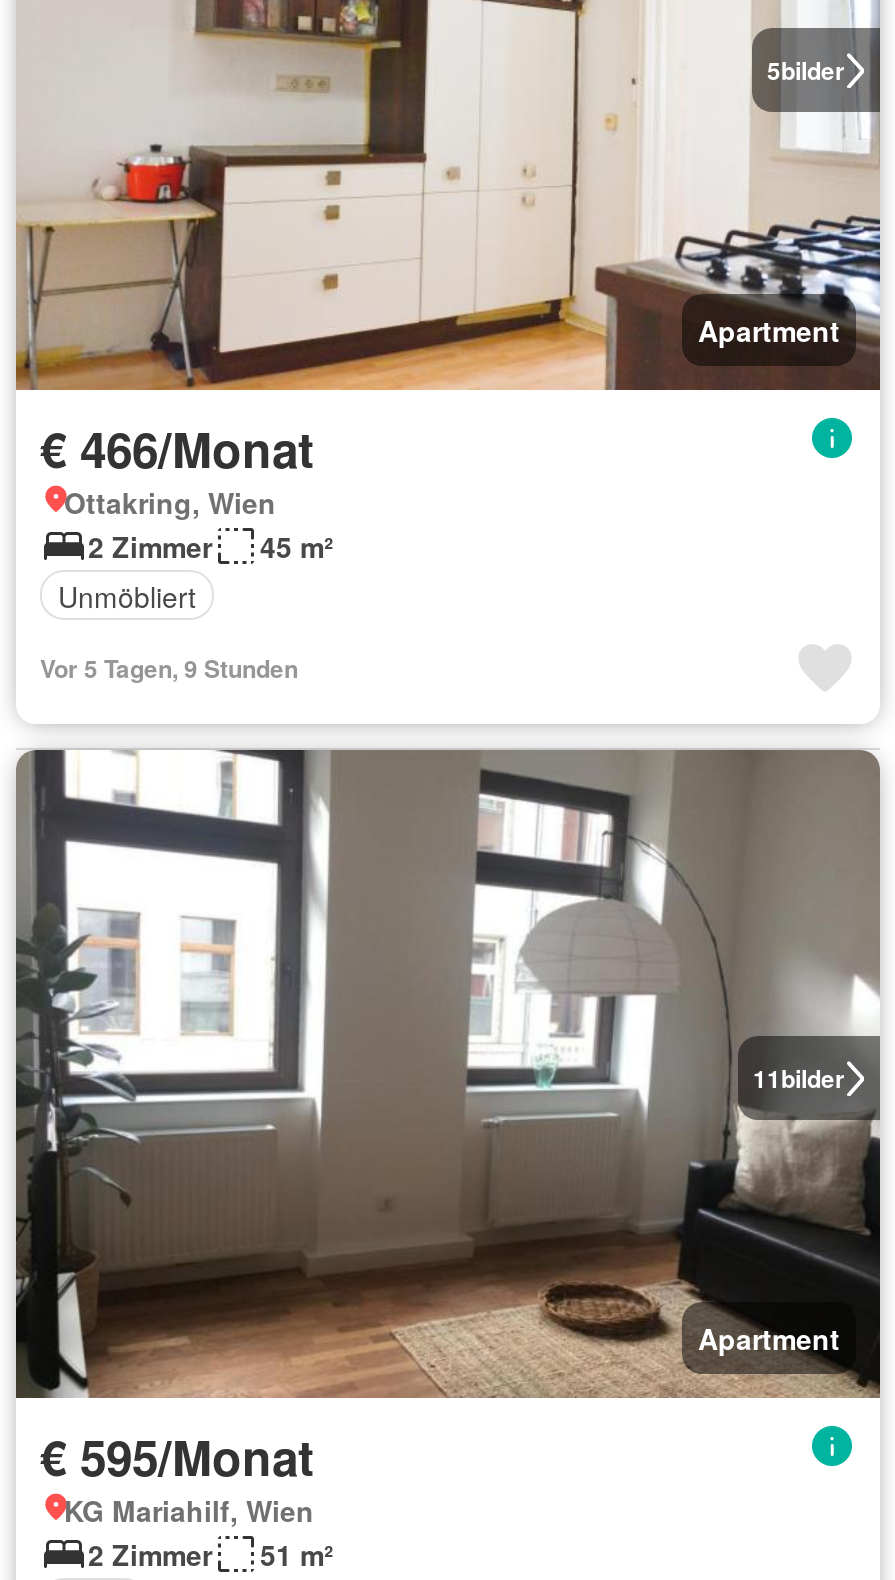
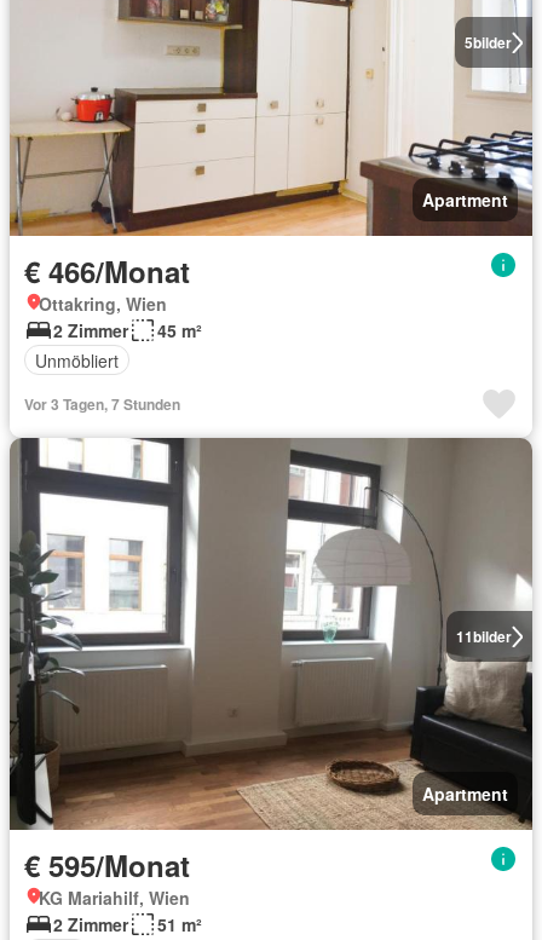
[40,650,298,686] Vor 5 Tagen, 9 Stunden -> [24,393,180,415] Vor 3 Tagen, 7 Stunden

